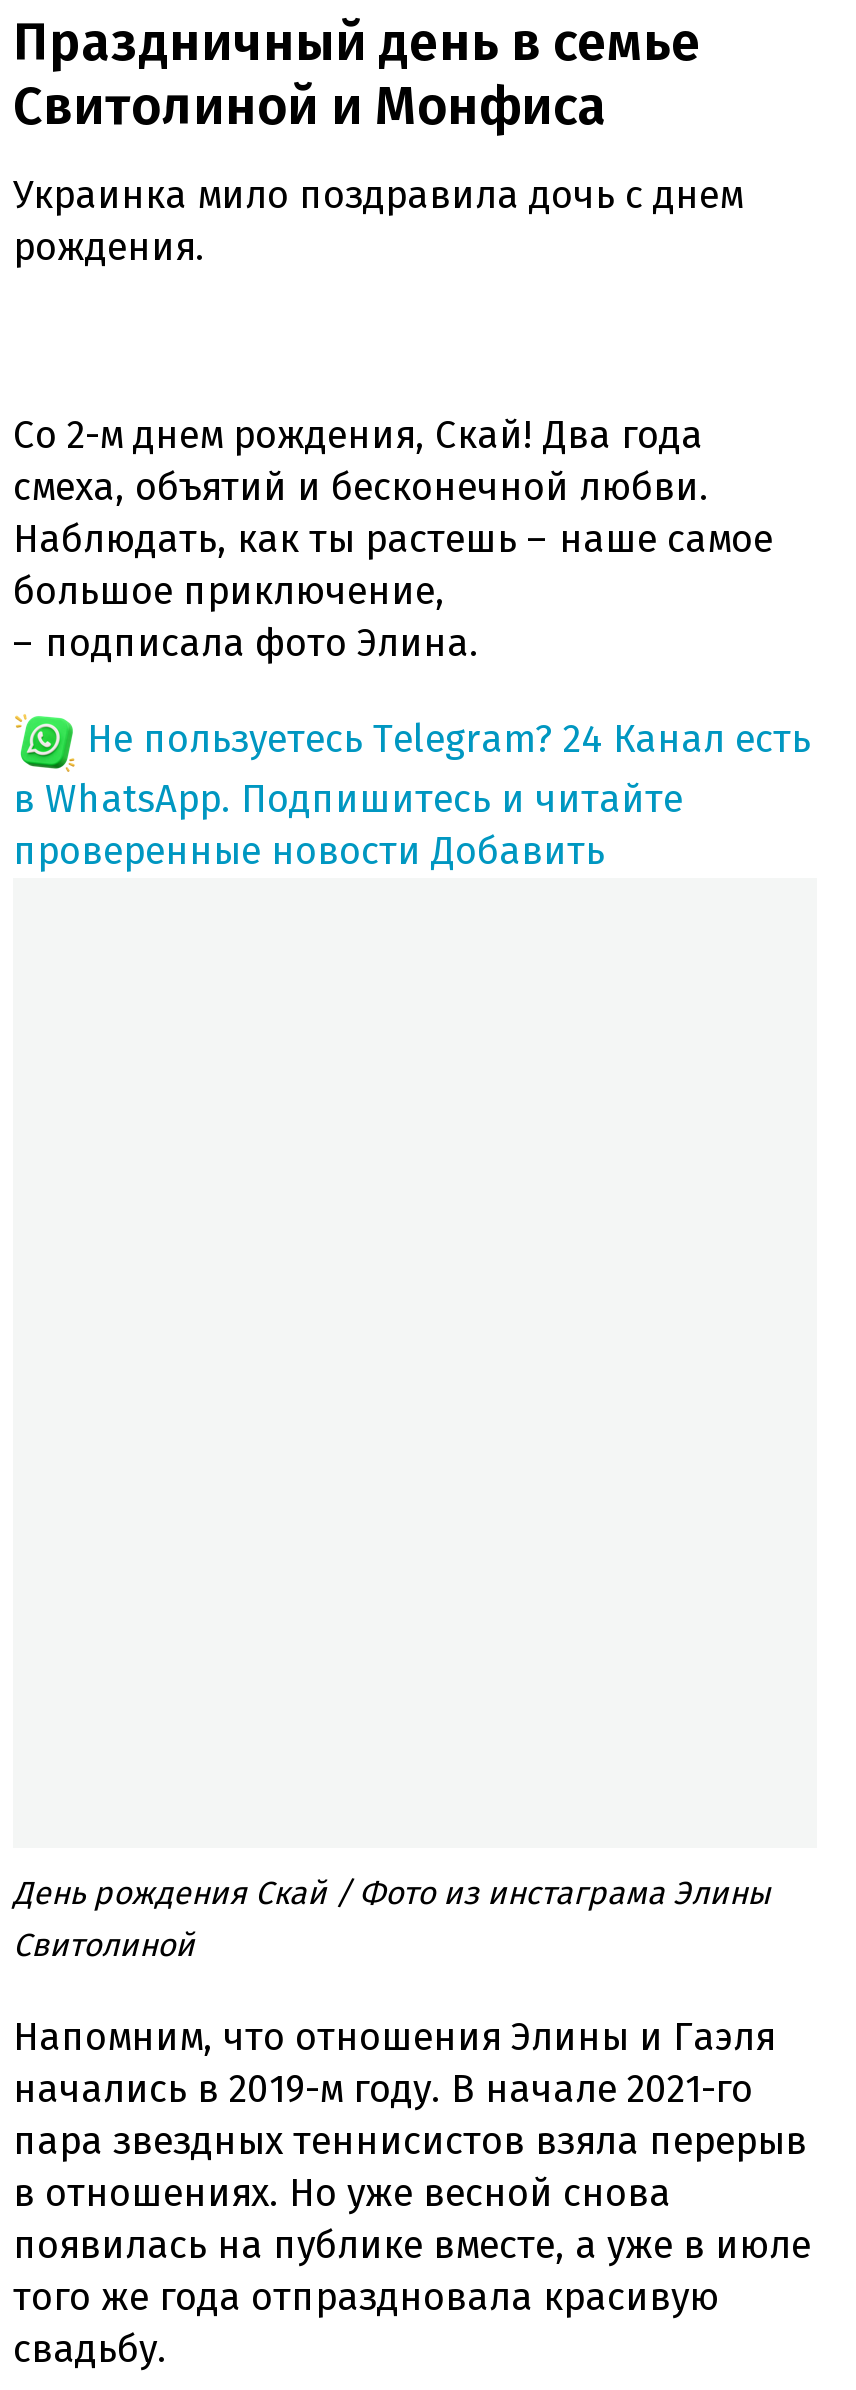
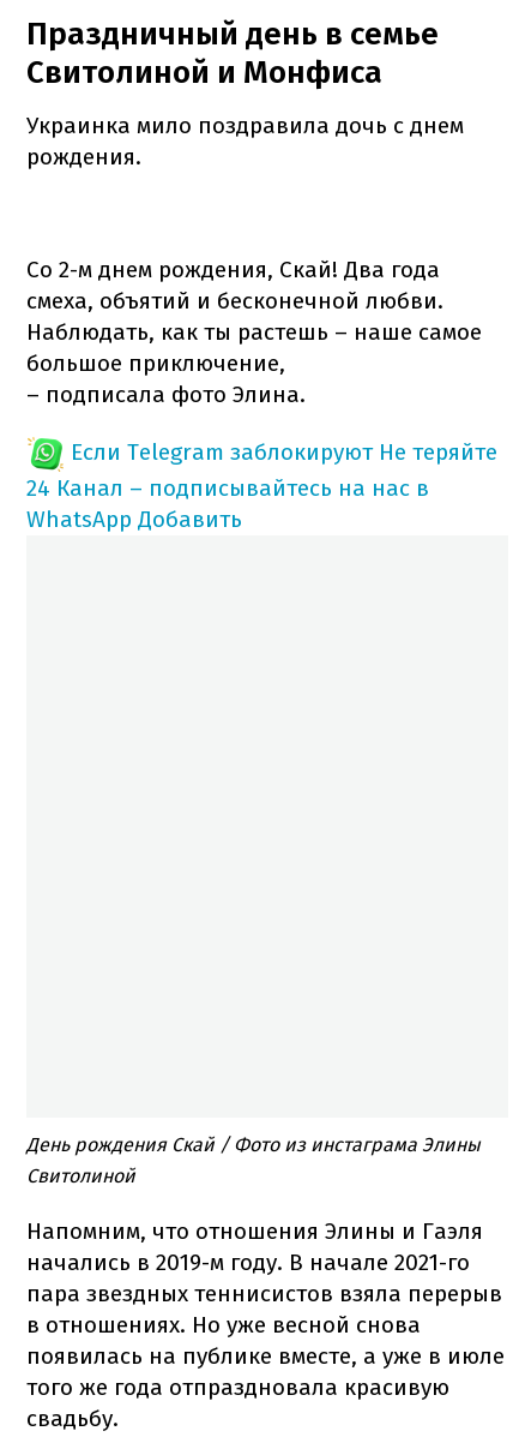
[13,715,811,873] Не пользуетесь Telegram? 24 Канал есть | в WhatsApp. Подпишитесь и читайте | проверенные новости Добавить -> [26,438,497,533] Если Telegram заблокируют Не теряйте | 24 Канал – подписывайтесь на нас в | WhatsApp Добавить

